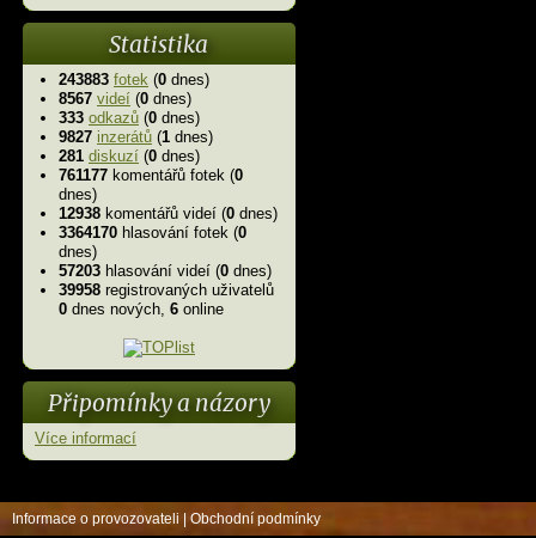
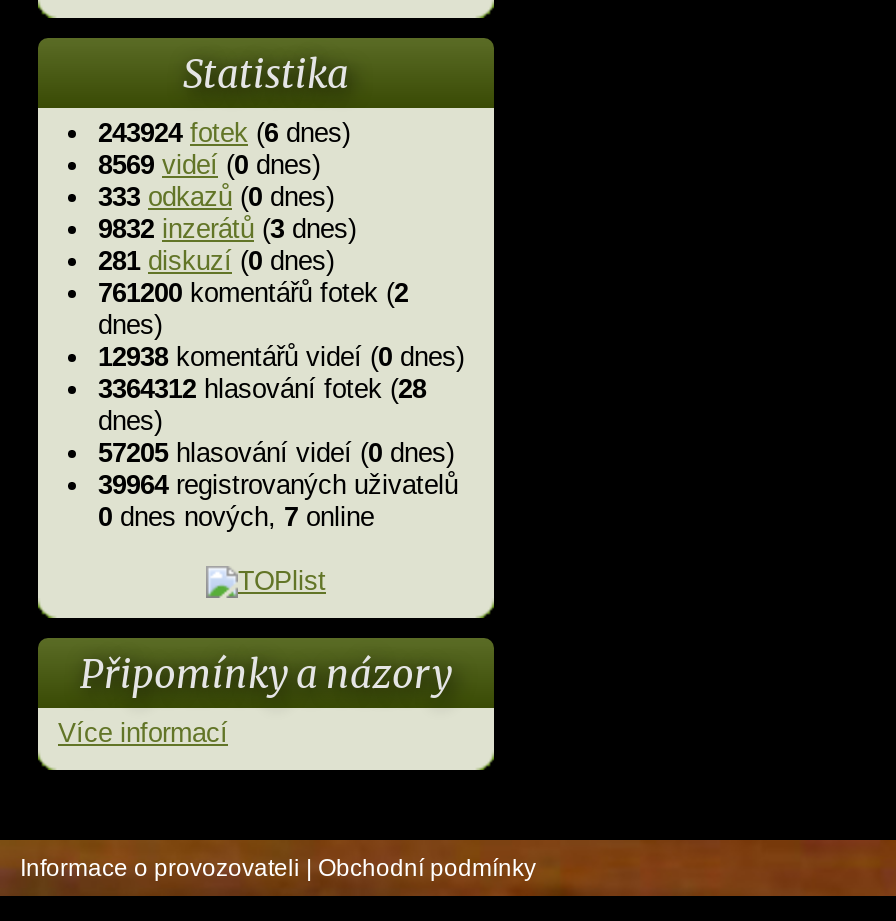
[59,71,209,88] 243883 fotek (0 dnes) -> [98,118,350,148] 243924 fotek (6 dnes)
[59,90,191,108] 8567 videí (0 dnes) -> [98,150,320,180] 8569 videí (0 dnes)
[59,128,213,146] 9827 inzerátů (1 dnes) -> [98,214,356,244] 9832 inzerátů (3 dnes)
[59,166,243,184] 761177 komentářů fotek (0 -> [98,278,408,308] 761200 komentářů fotek (2
[59,224,246,242] 3364170 hlasování fotek (0 -> [98,374,426,404] 3364312 hlasování fotek (28
[59,262,272,280] 57203 hlasování videí (0 dnes) -> [98,438,454,468] 57205 hlasování videí (0 dnes)
[59,281,274,299] 39958 registrovaných uživatelů -> [98,470,458,500] 39964 registrovaných uživatelů
[59,300,224,318] 0 dnes nových, 6 online -> [98,502,374,532] 0 dnes nových, 7 online

